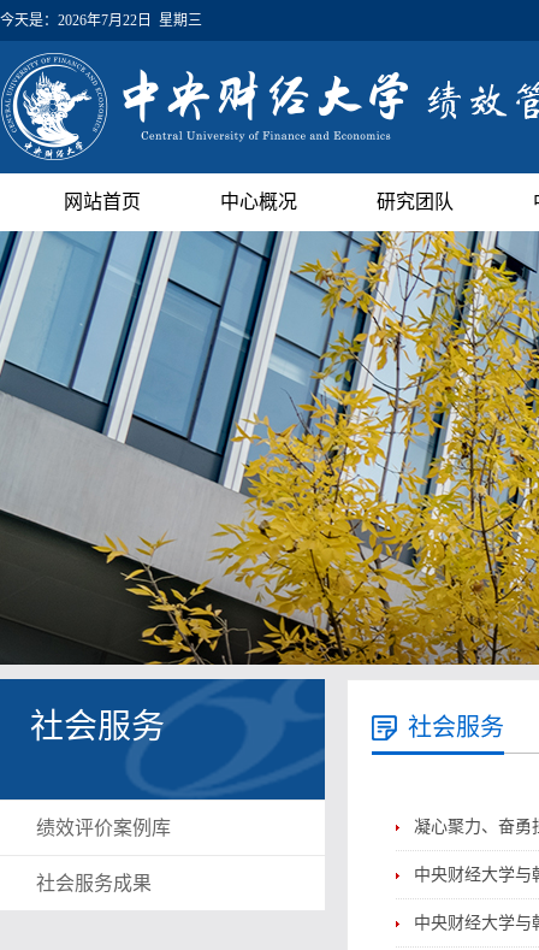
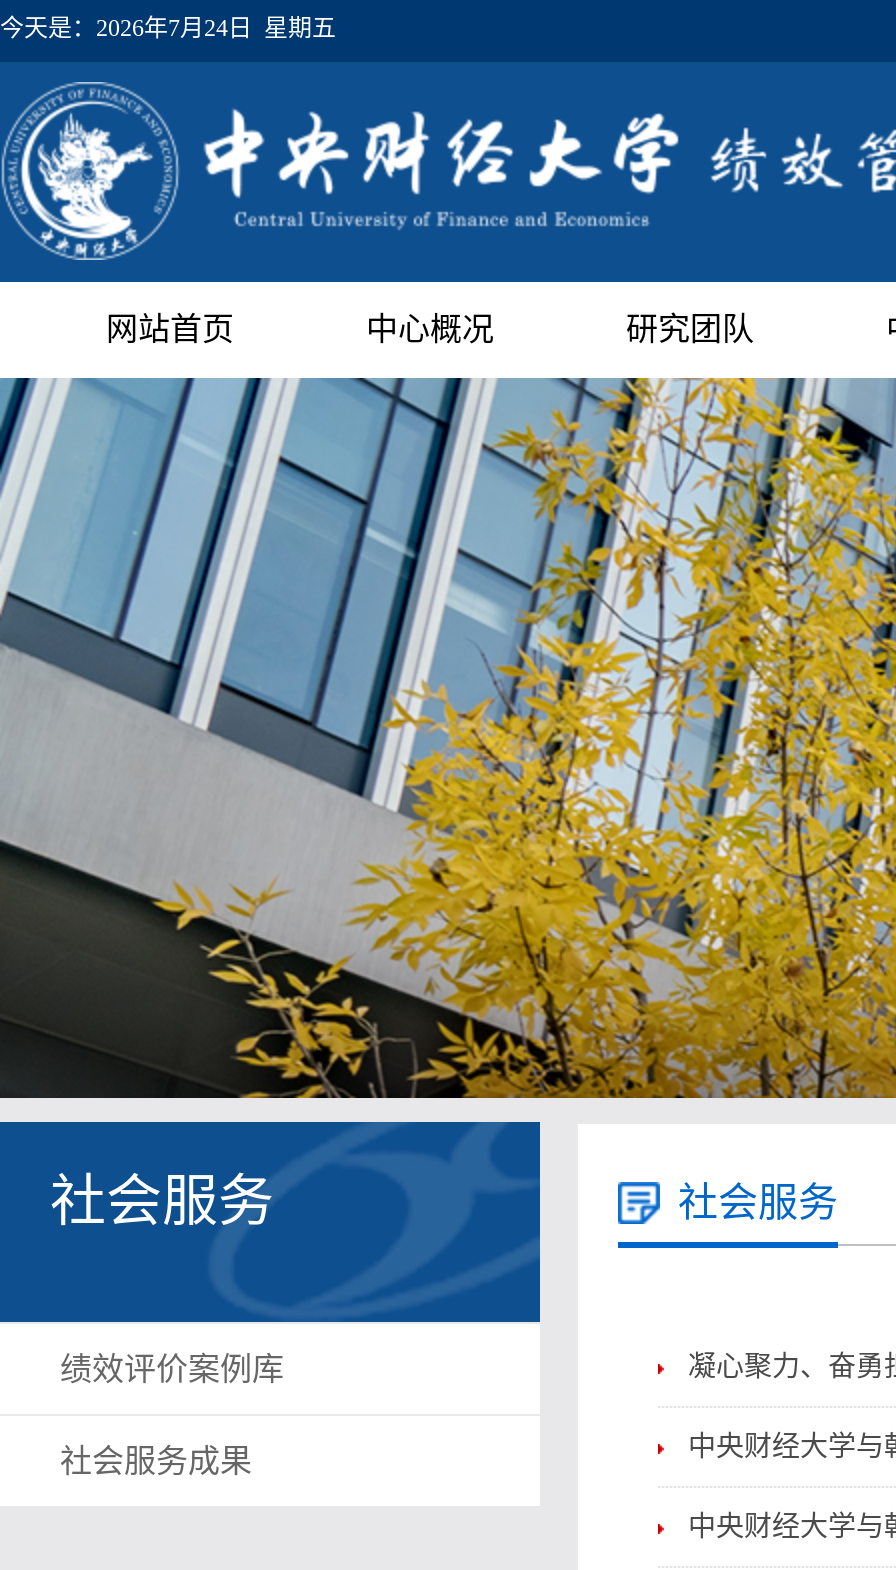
[0,12,202,29] 今天是：2026年7月22日 星期三 -> [0,14,336,42] 今天是：2026年7月24日 星期五

